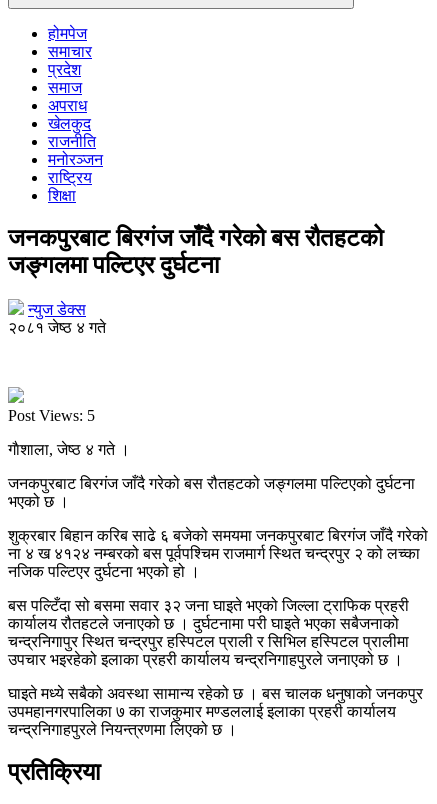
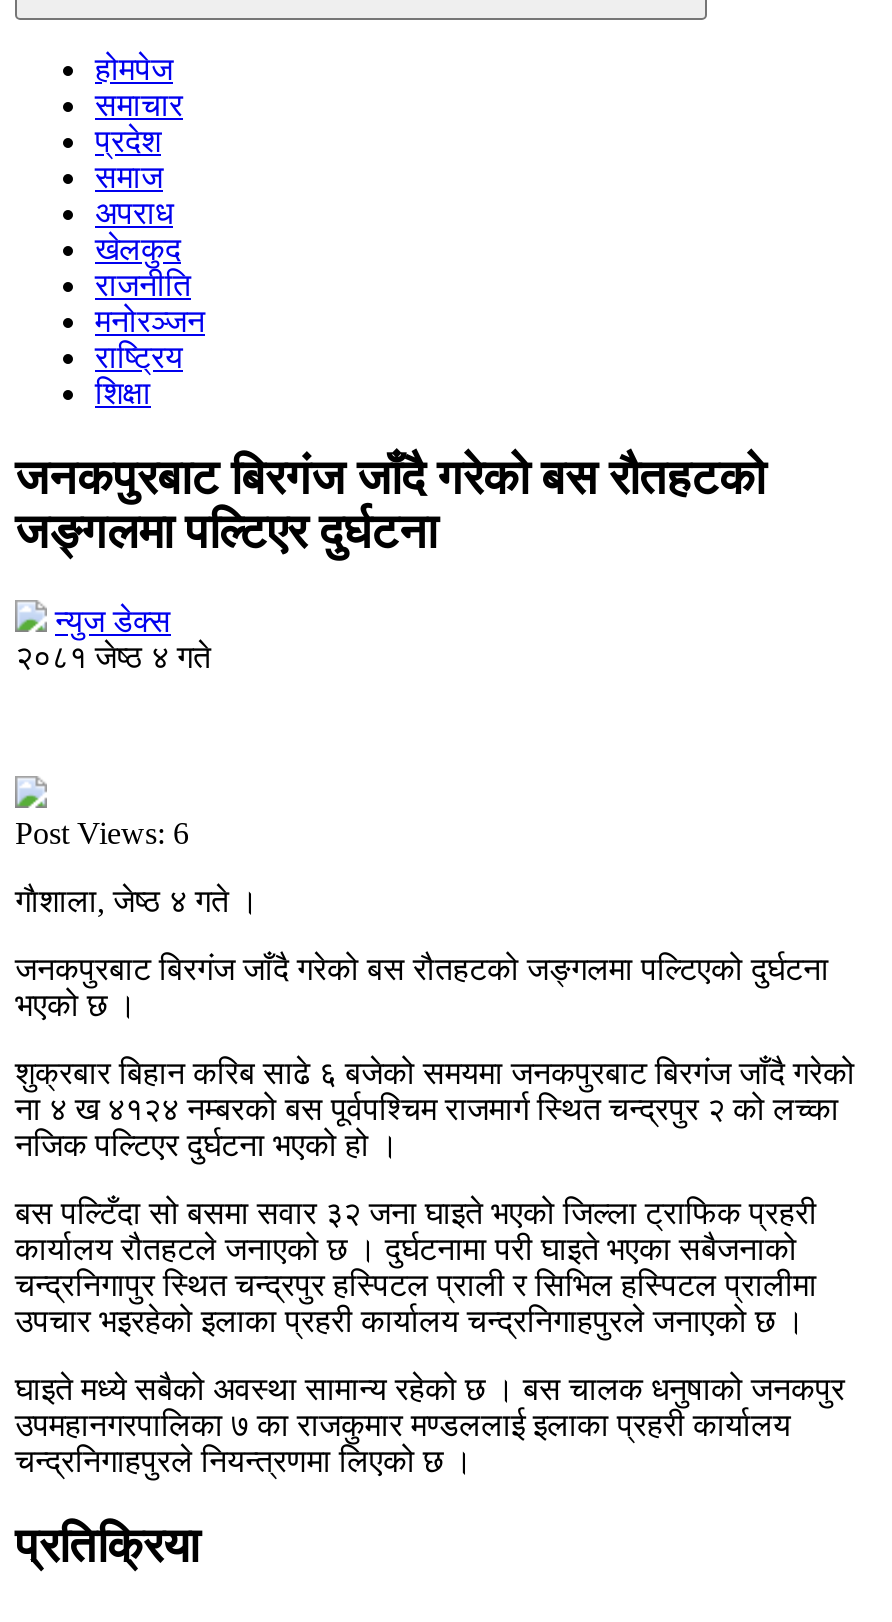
[8,407,95,424] Post Views: 5 -> [15,816,189,850] Post Views: 6

